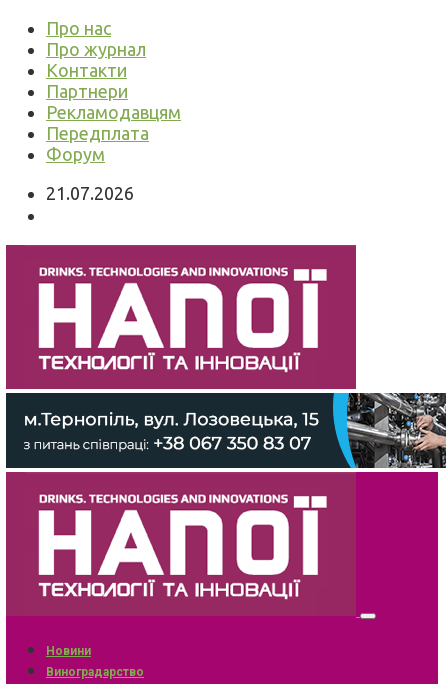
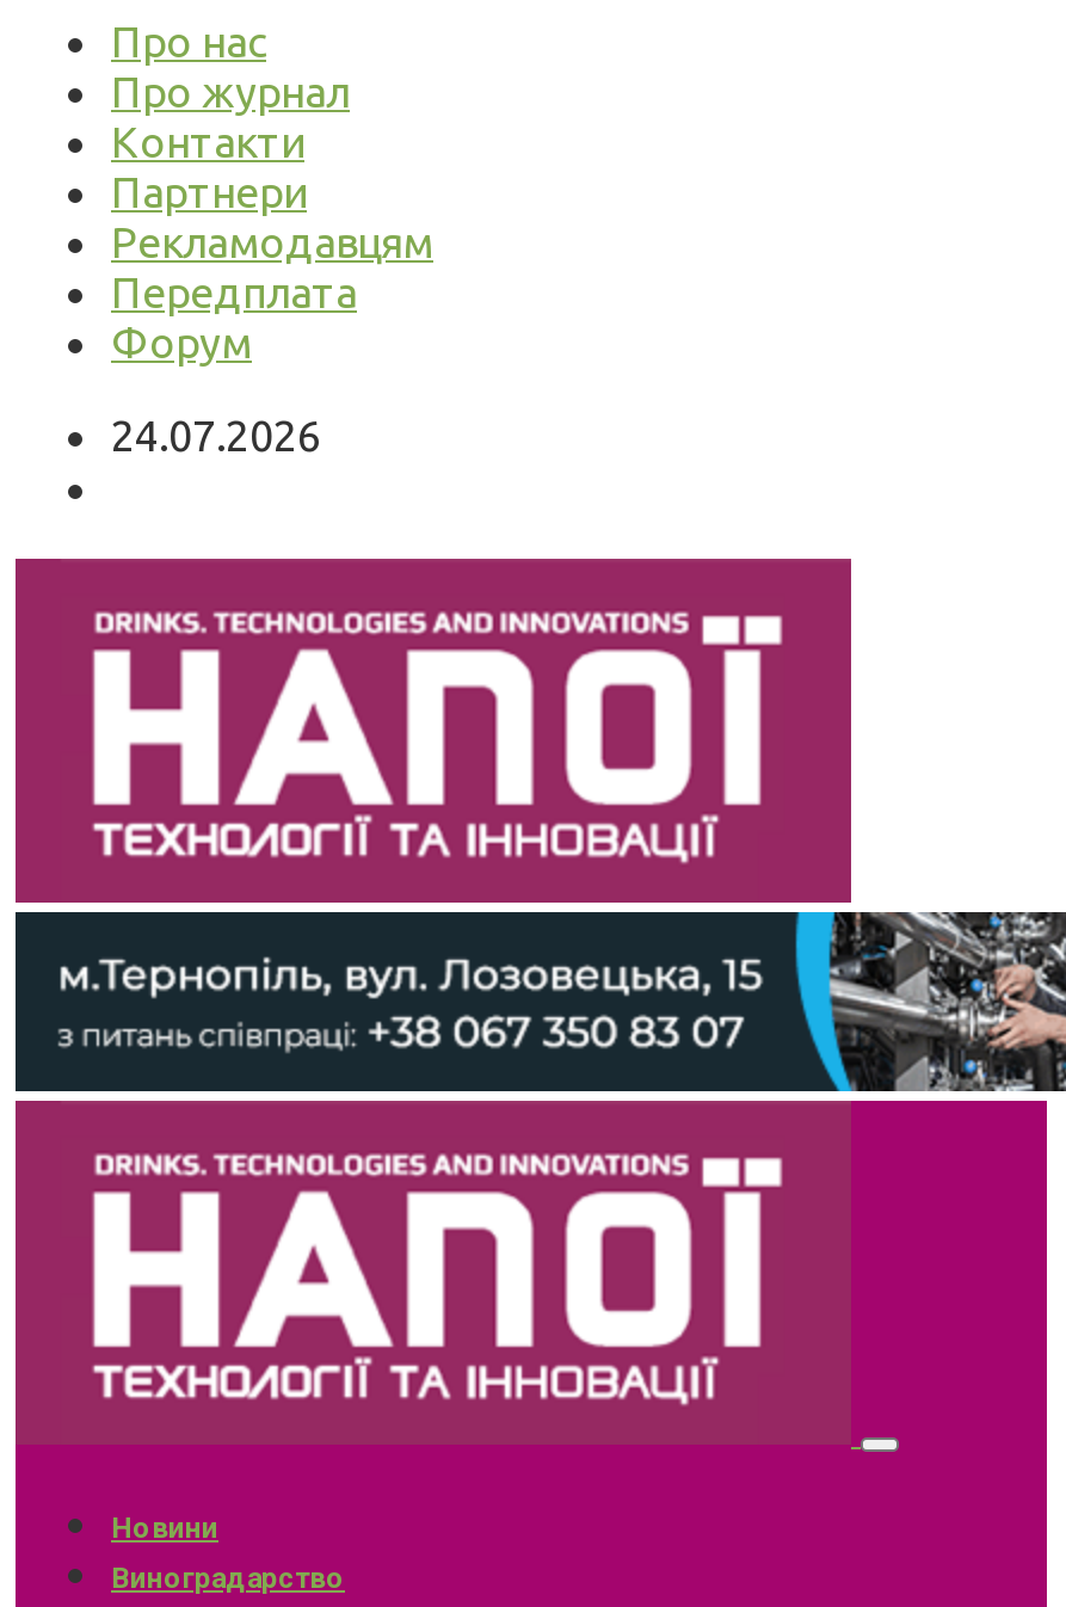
[46,183,134,203] 21.07.2026 -> [111,411,321,458] 24.07.2026

